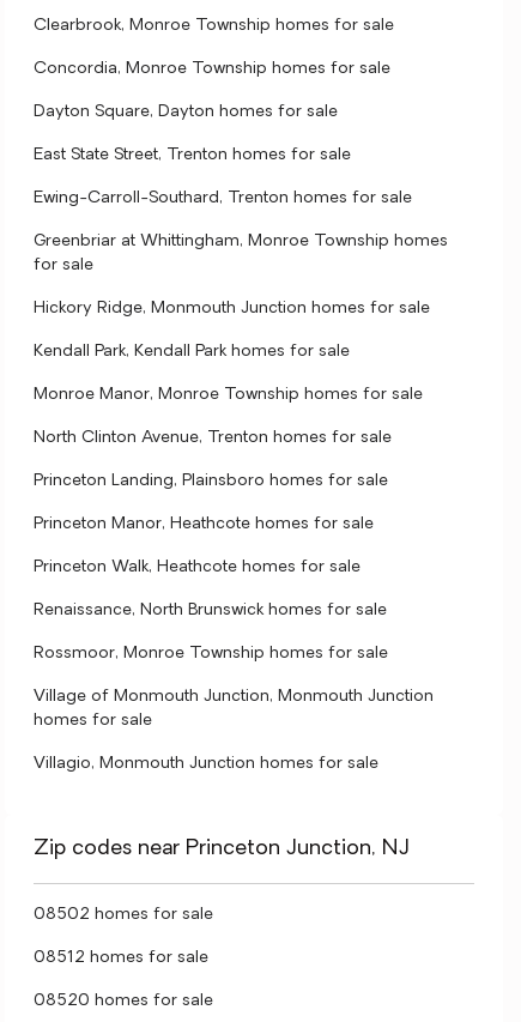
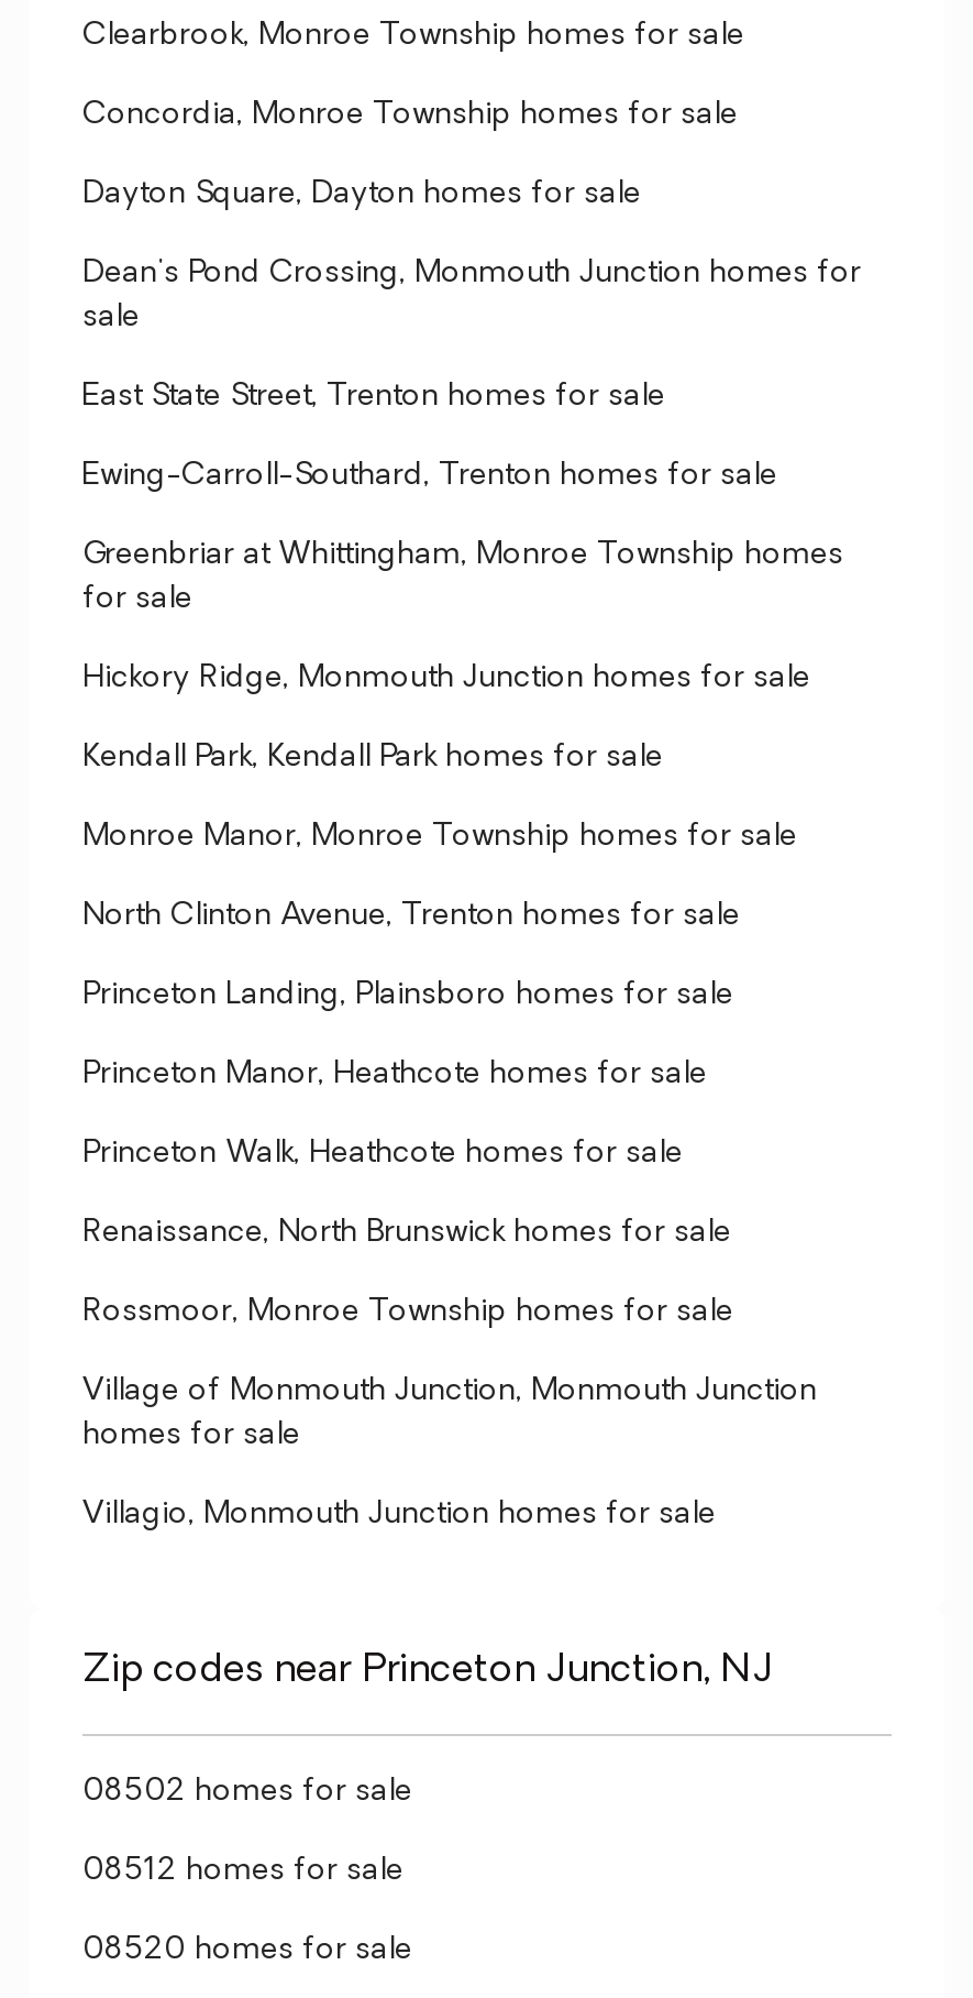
none -> [82,257,861,334] Dean's Pond Crossing, Monmouth Junction homes for | sale

